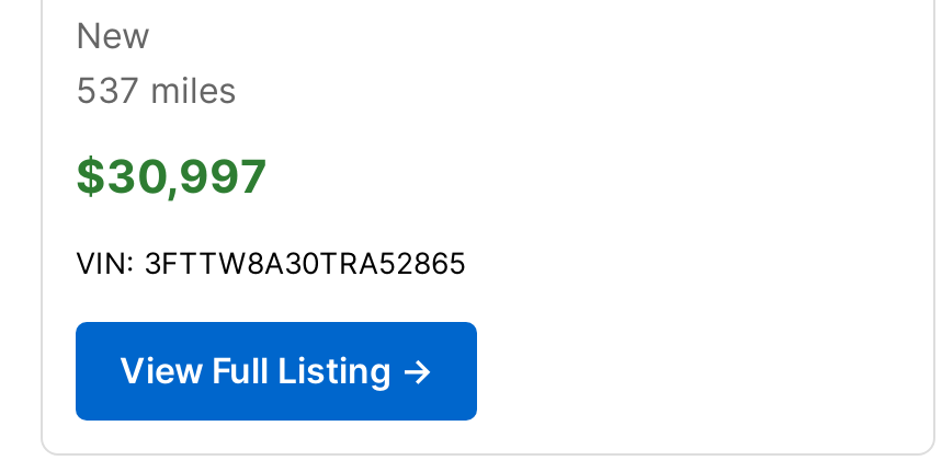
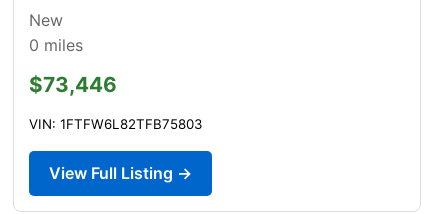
[76,68,236,111] 537 miles -> [29,35,83,55] 0 miles
[76,149,266,203] $30,997 -> [29,72,117,97] $73,446
[76,245,466,280] VIN: 3FTTW8A30TRA52865 -> [29,116,202,132] VIN: 1FTFW6L82TFB75803

